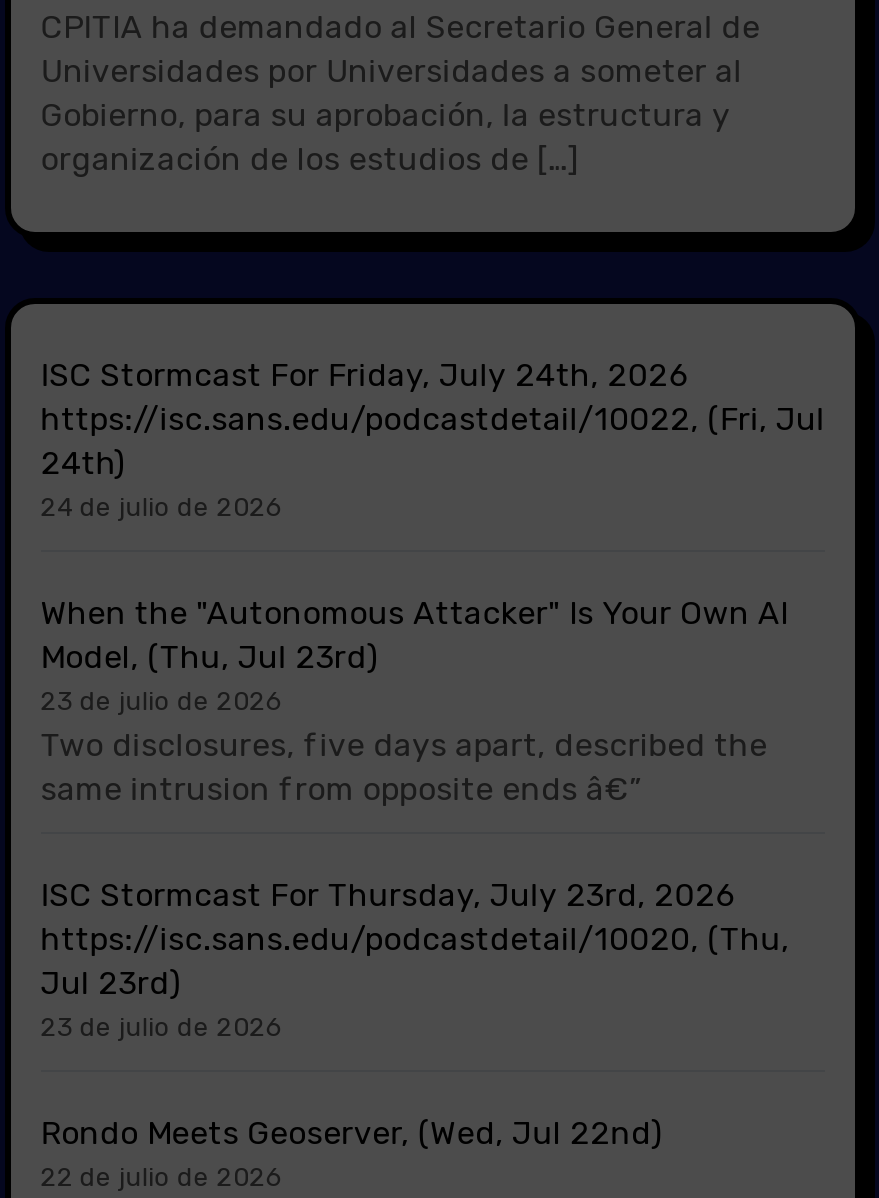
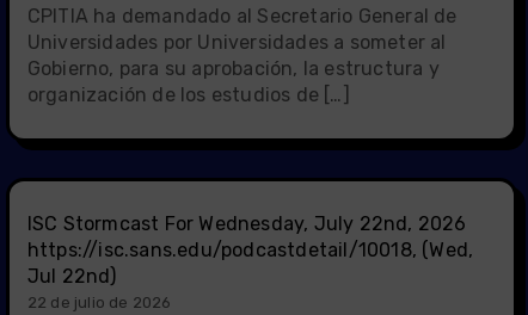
[41,356,825,1152] ISC Stormcast For Friday, July 24th, 2026 | https://isc.sans.edu/podcastdetail/10022, (Fri, Jul | 24th) | 24 de julio de 2026 | When the "Autonomous Attacker" Is Your Own AI | Model, (Thu, Jul 23rd) | 23 de julio de 2026 | Two disclosures, five days apart, described the | same intrusion from opposite ends â€” | ISC Stormcast For Thursday, July 23rd, 2026 | https://isc.sans.edu/podcastdetail/10020, (Thu, | Jul 23rd) | 23 de julio de 2026 | Rondo Meets Geoserver, (Wed, Jul 22nd) -> [27,212,473,287] ISC Stormcast For Wednesday, July 22nd, 2026 | https://isc.sans.edu/podcastdetail/10018, (Wed, | Jul 22nd)

